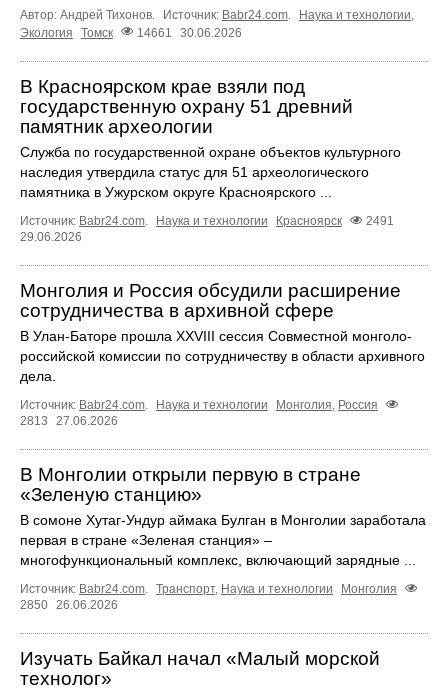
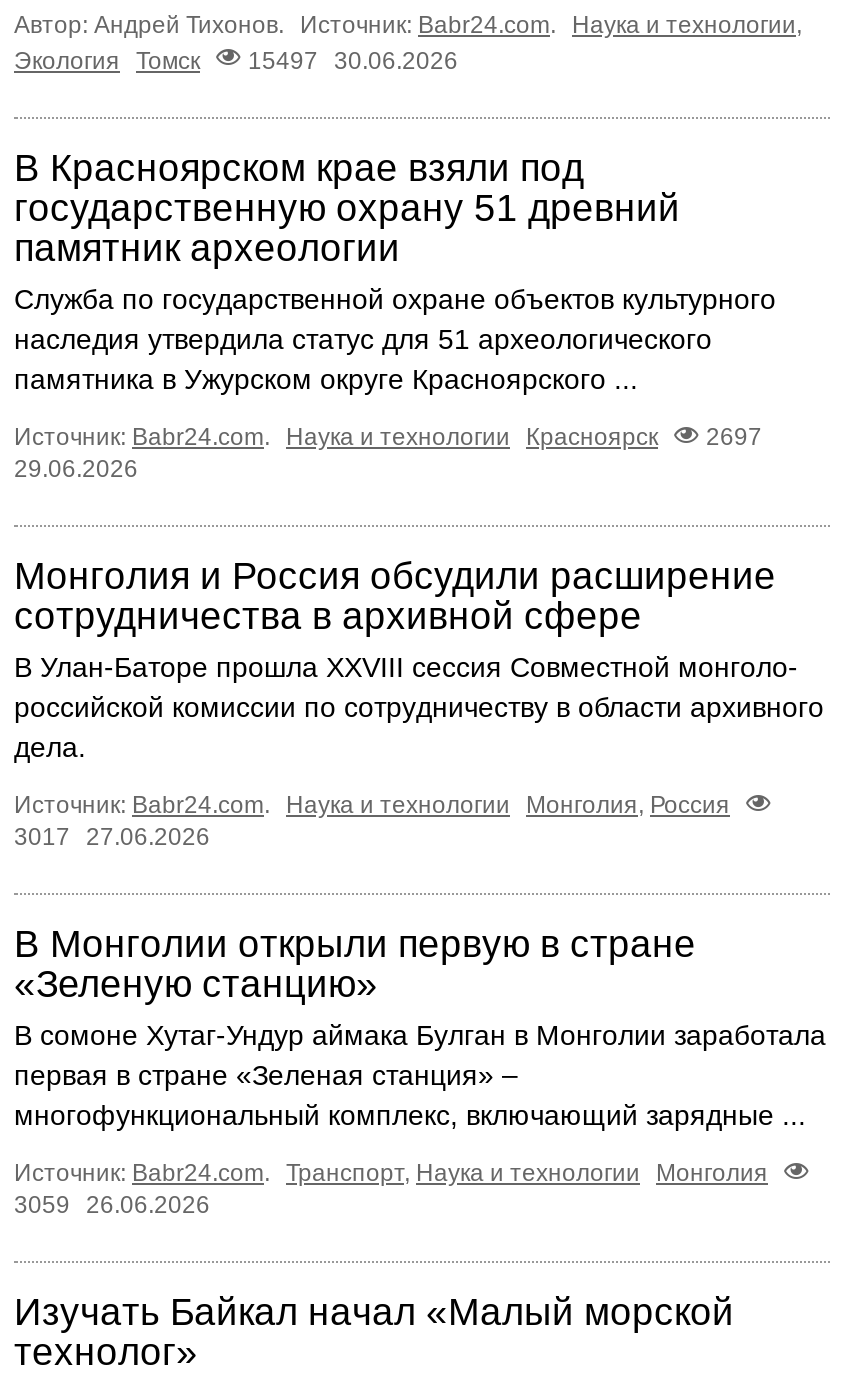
[20,25,242,39] Экология Томск 14661 30.06.2026 -> [14,46,458,74] Экология Томск 15497 30.06.2026
[20,214,394,228] Источник: Babr24.com. Наука и технологии Красноярск 2491 -> [14,422,762,450] Источник: Babr24.com. Наука и технологии Красноярск 2697
[20,414,118,428] 2813 27.06.2026 -> [14,823,210,851] 3017 27.06.2026
[20,598,118,612] 2850 26.06.2026 -> [14,1191,210,1219] 3059 26.06.2026

